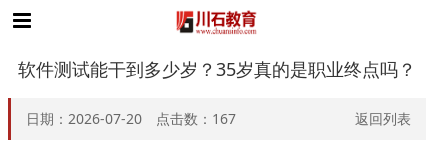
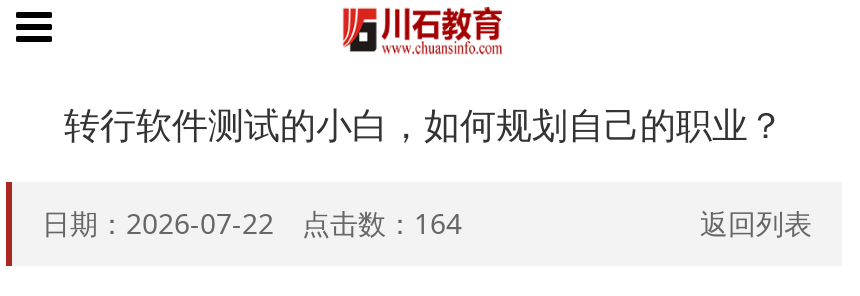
[18,57,416,81] 软件测试能干到多少岁？35岁真的是职业终点吗？ -> [64,100,784,148] 转行软件测试的小白，如何规划自己的职业？
[26,109,236,128] 日期：2026-07-20 点击数：167 -> [42,204,462,242] 日期：2026-07-22 点击数：164

